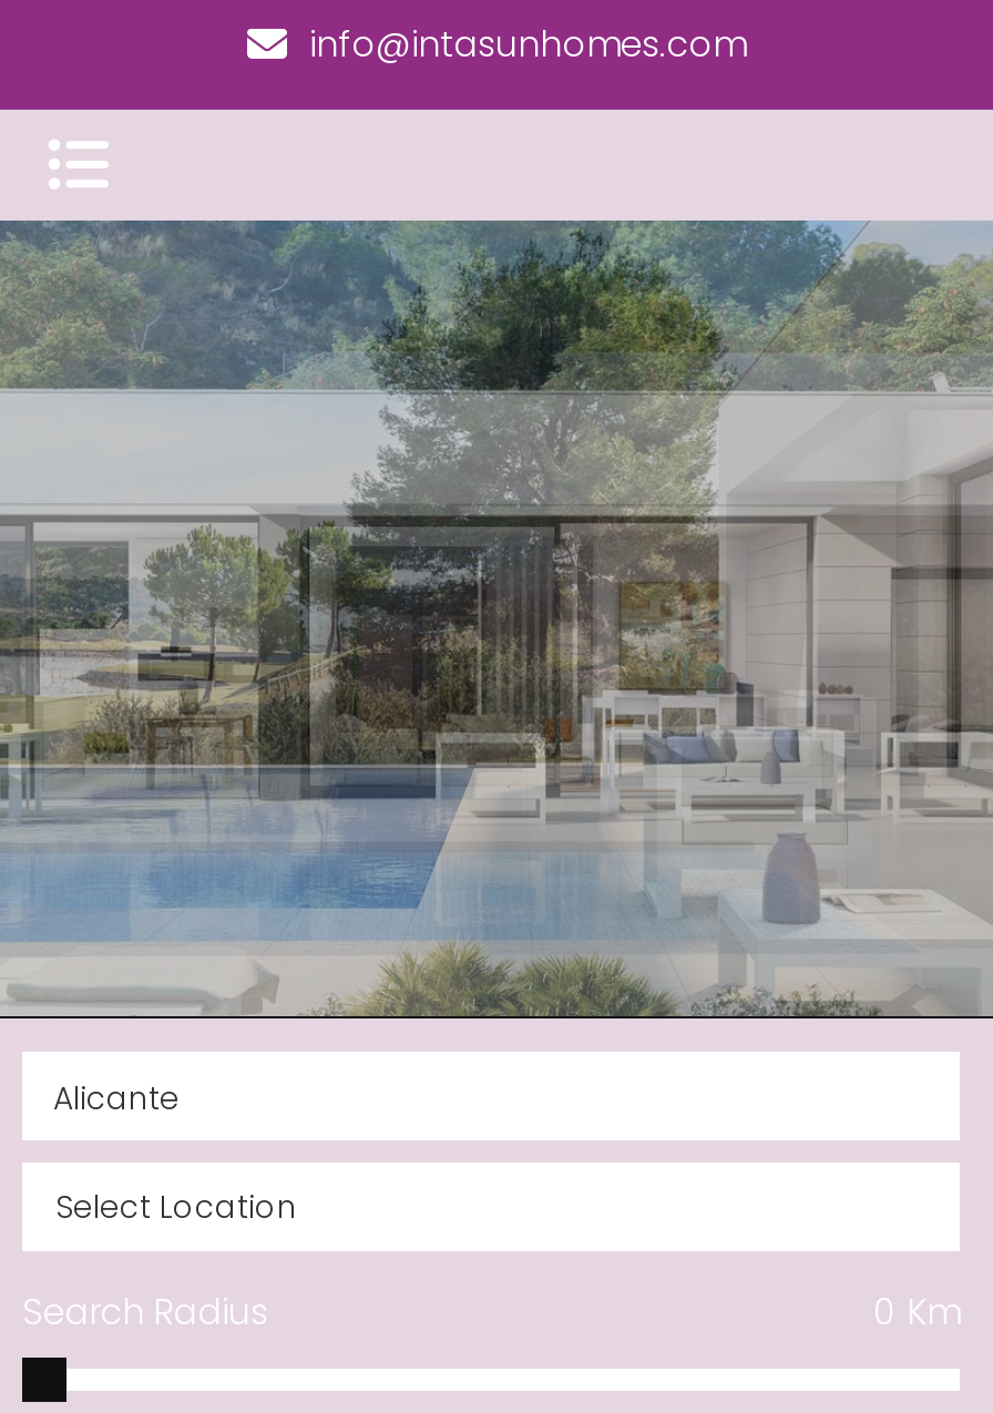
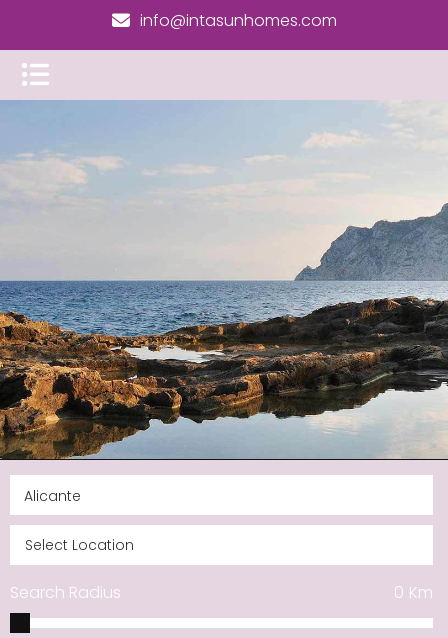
[7,218,986,1018] [image] -> [3,101,445,460] [image]

